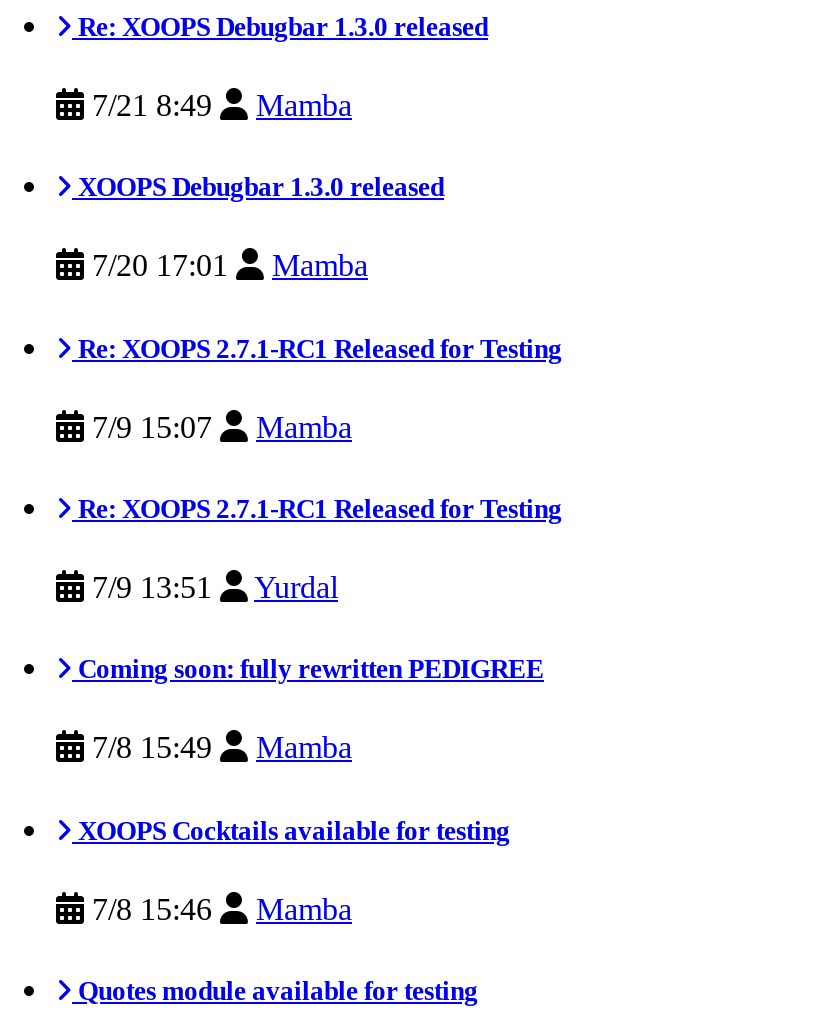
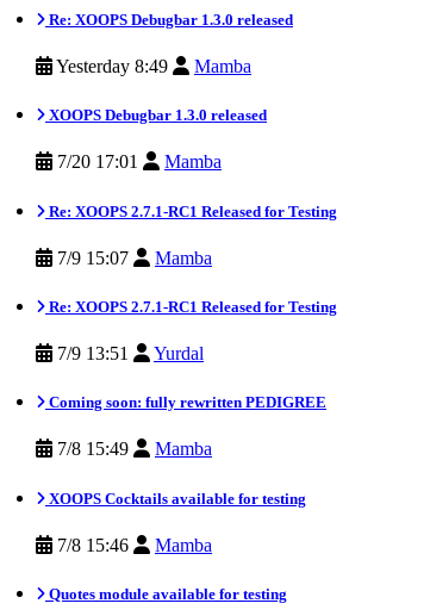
[84,88,352,122] 7/21 8:49 Mamba -> [52,56,251,76] Yesterday 8:49 Mamba

